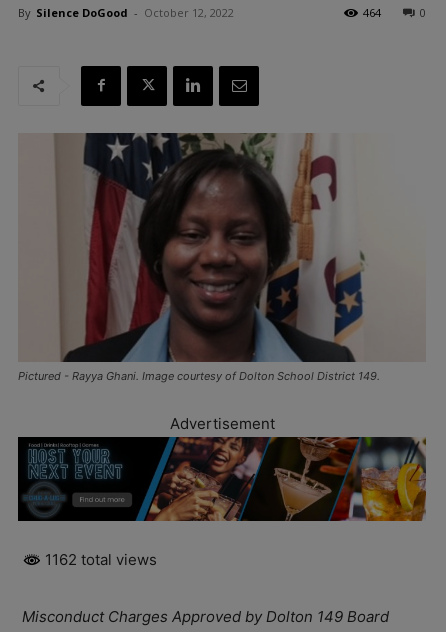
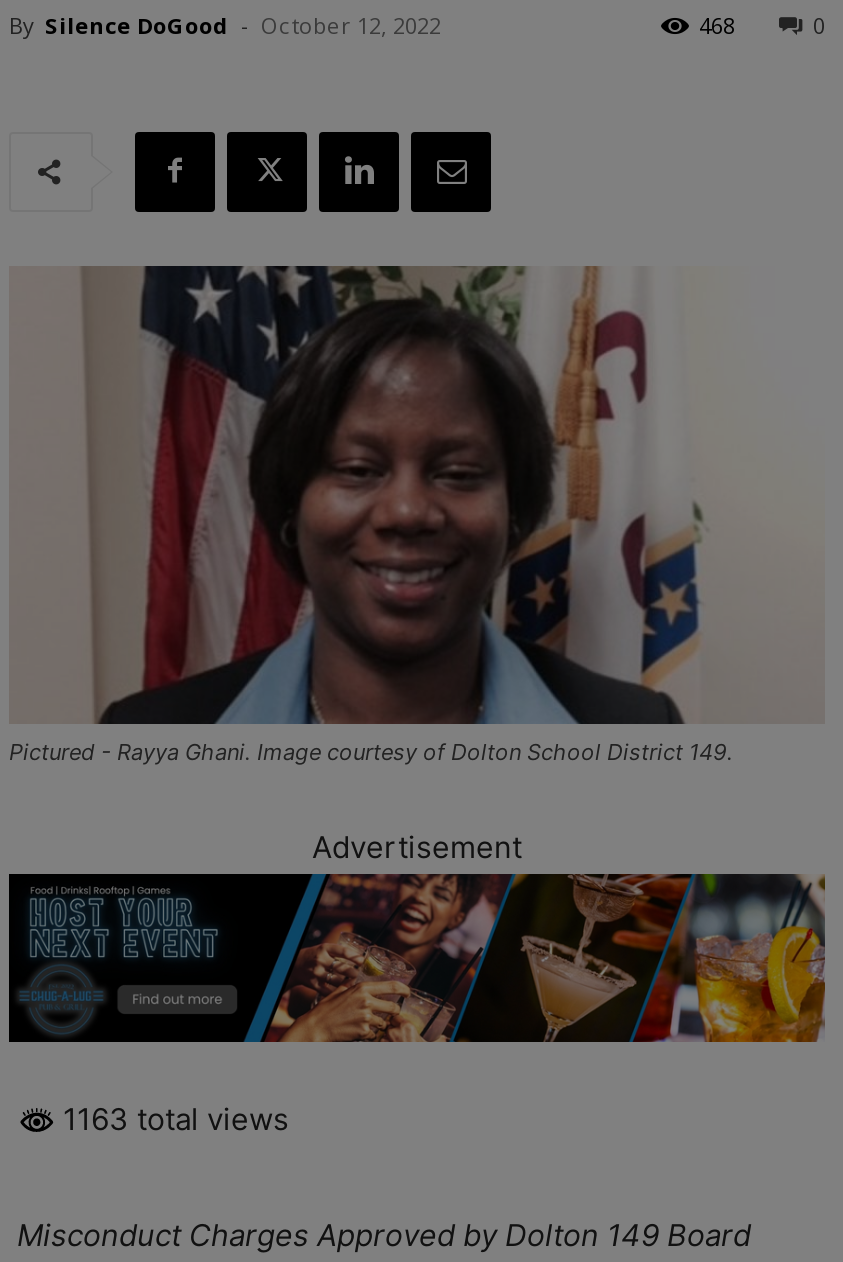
[363,5,381,20] 464 -> [699,10,735,40] 468
[41,549,157,568] 1162 total views -> [55,1099,289,1137] 1163 total views

